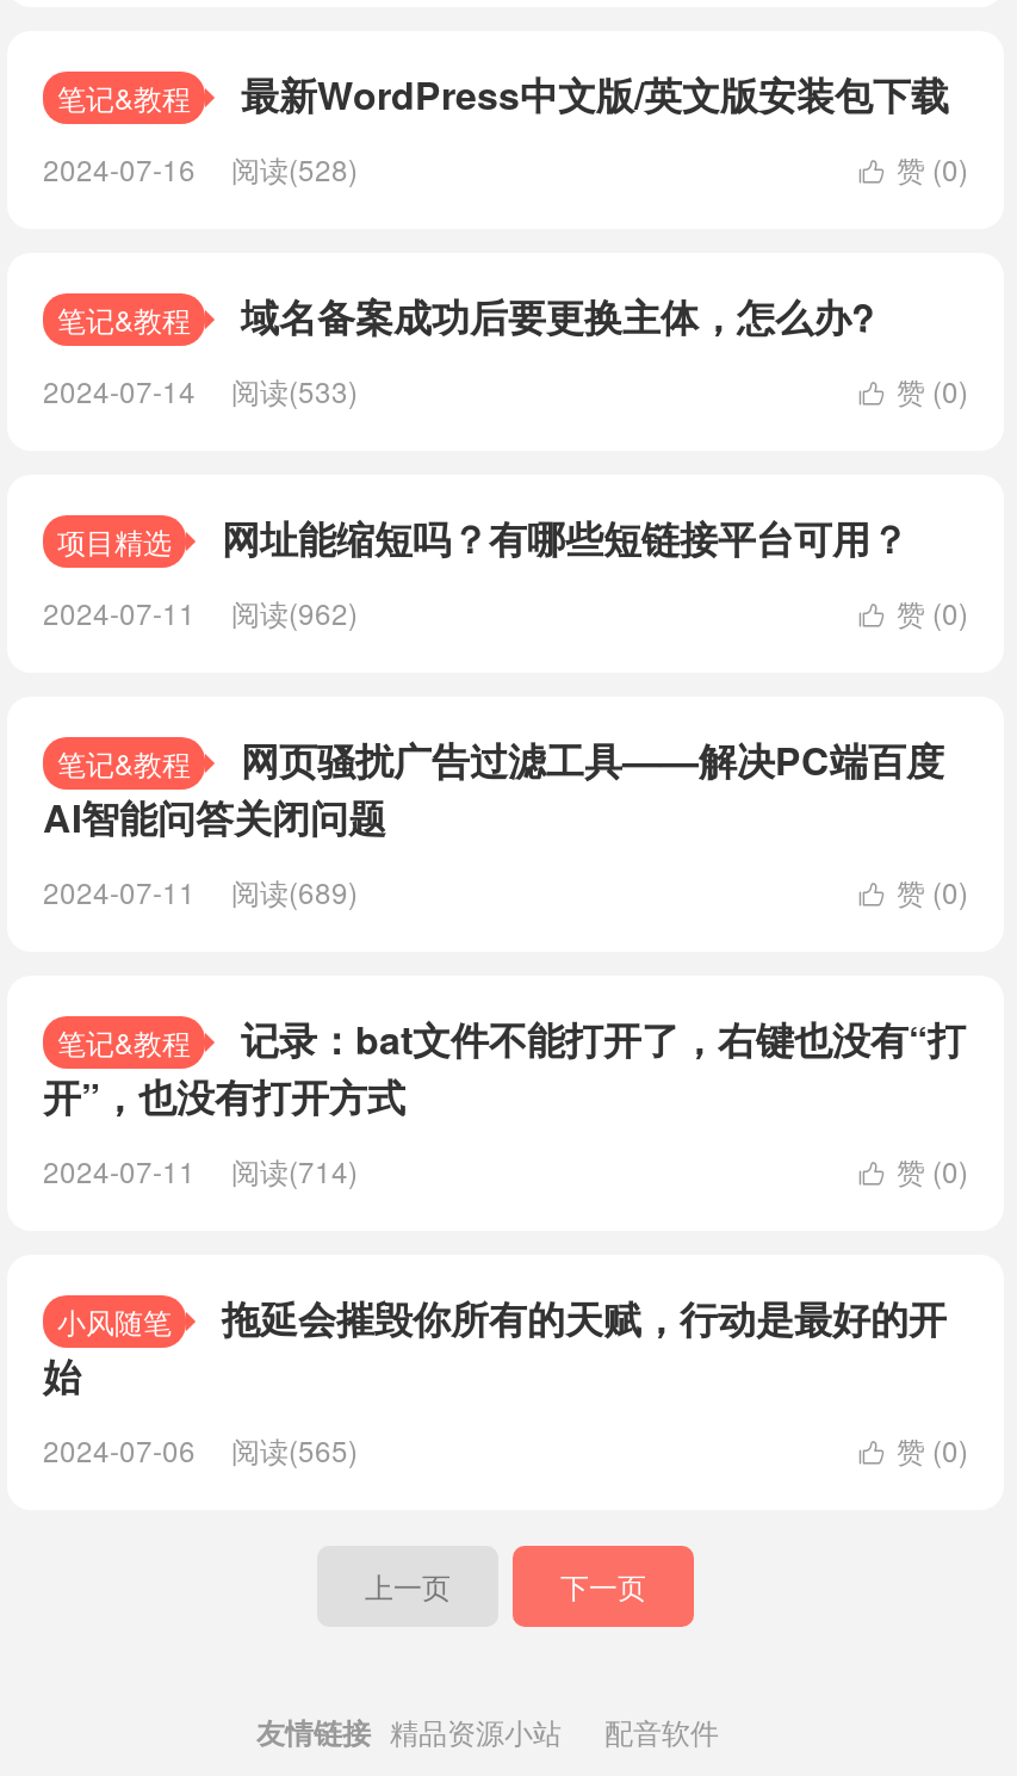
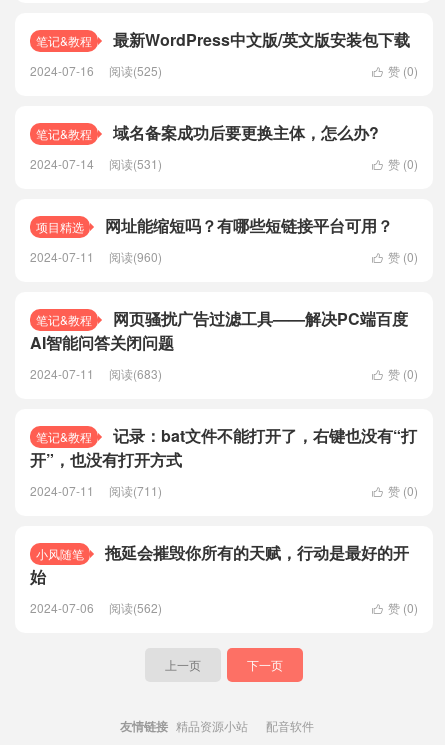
[43,148,358,188] 2024-07-16 阅读(528) -> [30,62,162,79] 2024-07-16 阅读(525)
[43,370,358,410] 2024-07-14 阅读(533) -> [30,155,162,172] 2024-07-14 阅读(531)
[43,592,358,632] 2024-07-11 阅读(962) -> [30,248,162,265] 2024-07-11 阅读(960)
[43,871,358,911] 2024-07-11 阅读(689) -> [30,365,162,382] 2024-07-11 阅读(683)
[43,1150,358,1190] 2024-07-11 阅读(714) -> [30,482,162,499] 2024-07-11 阅读(711)
[43,1429,358,1469] 2024-07-06 阅读(565) -> [30,599,162,616] 2024-07-06 阅读(562)

